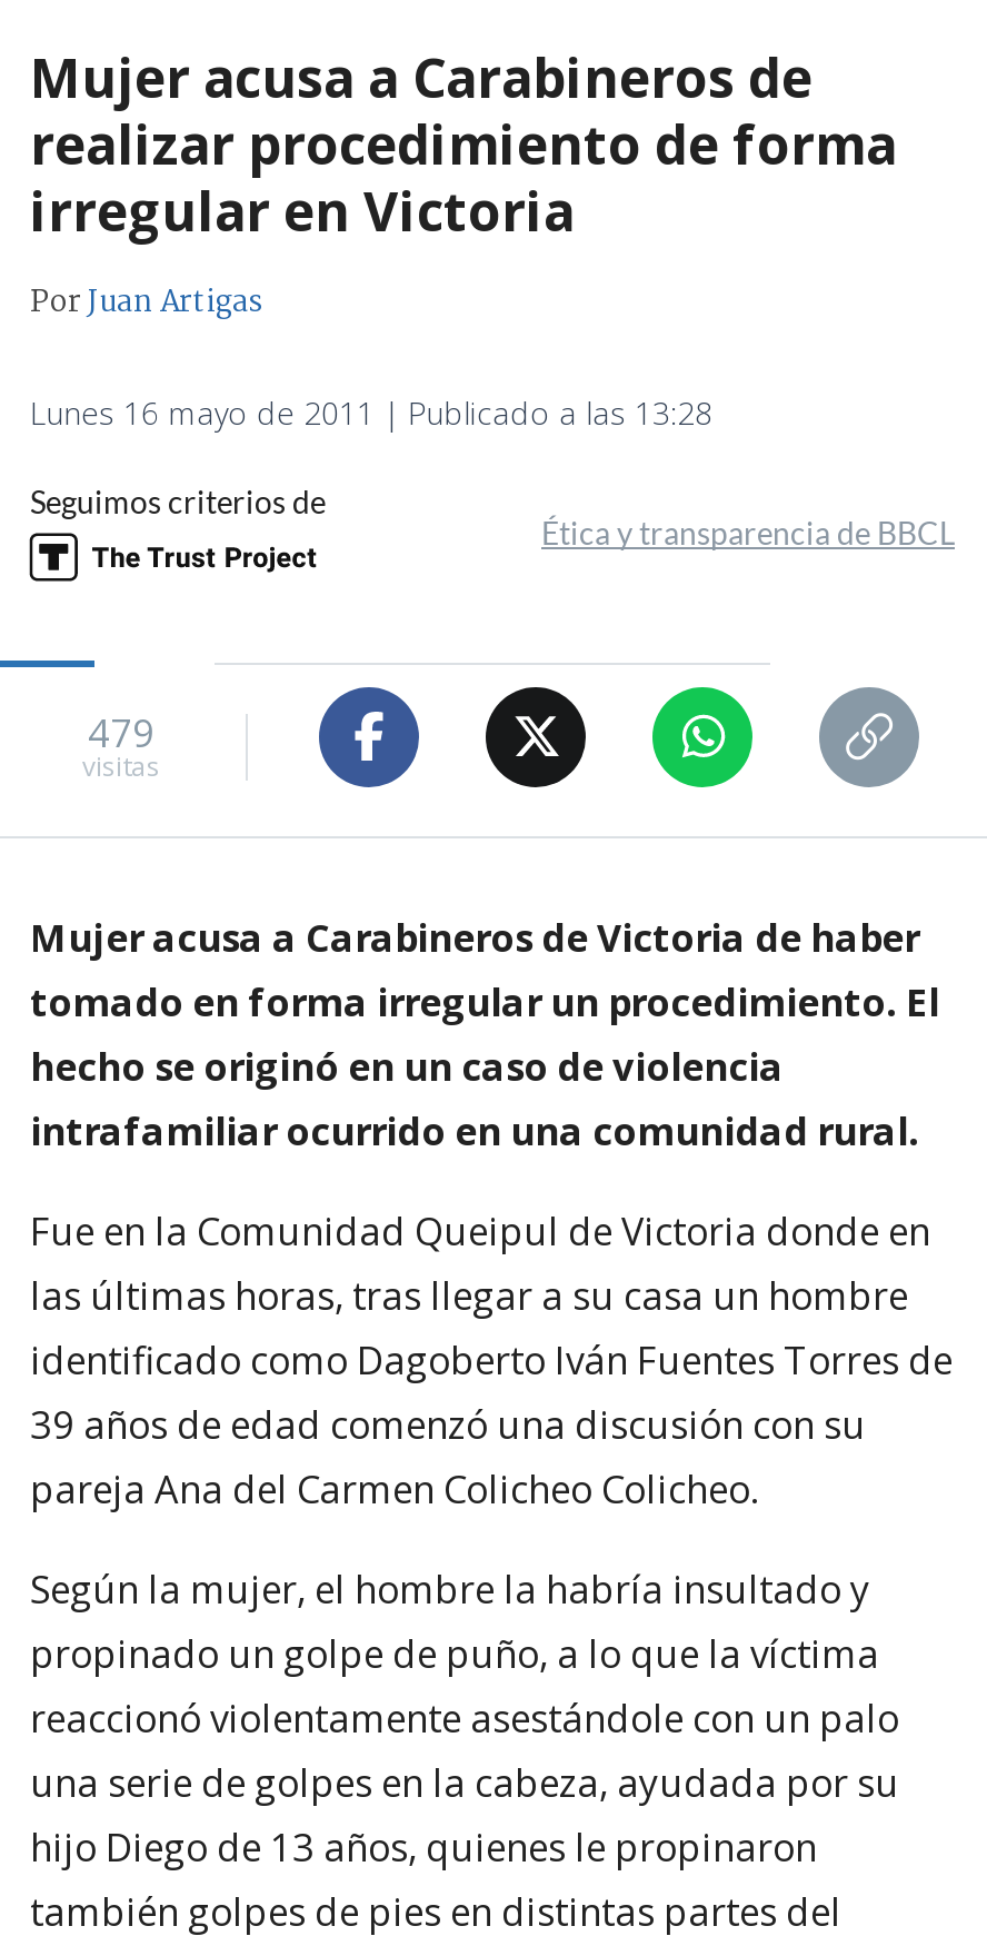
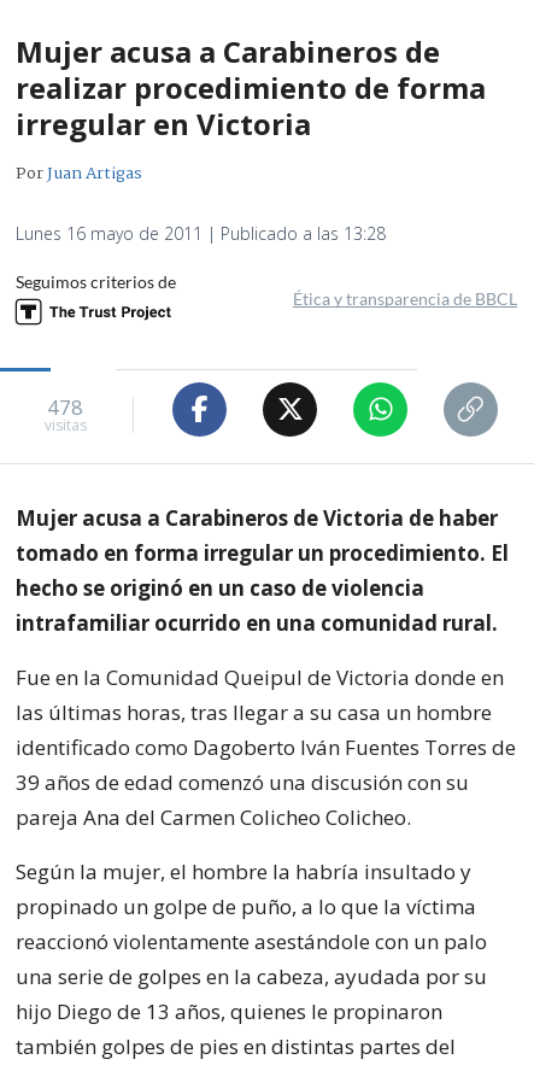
[88,708,154,759] 479 -> [47,394,83,421] 478

